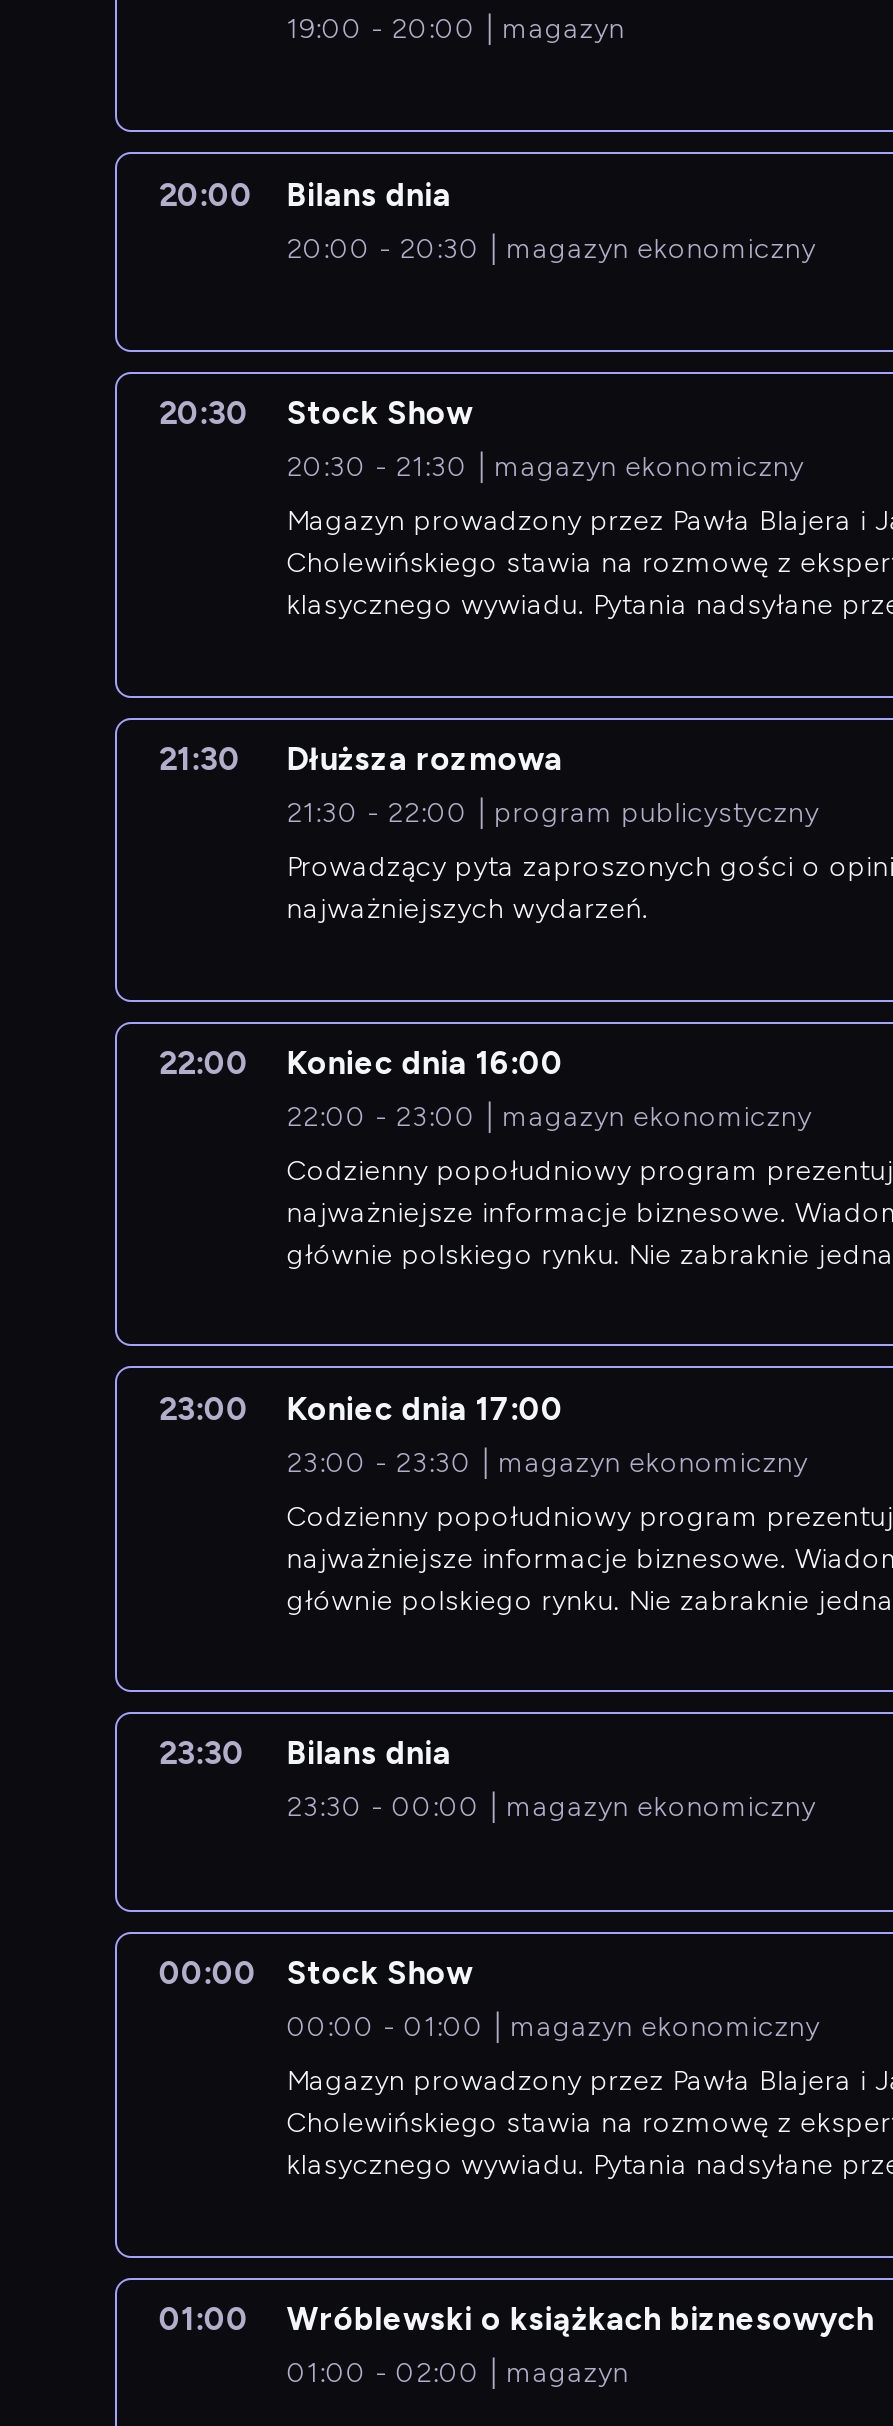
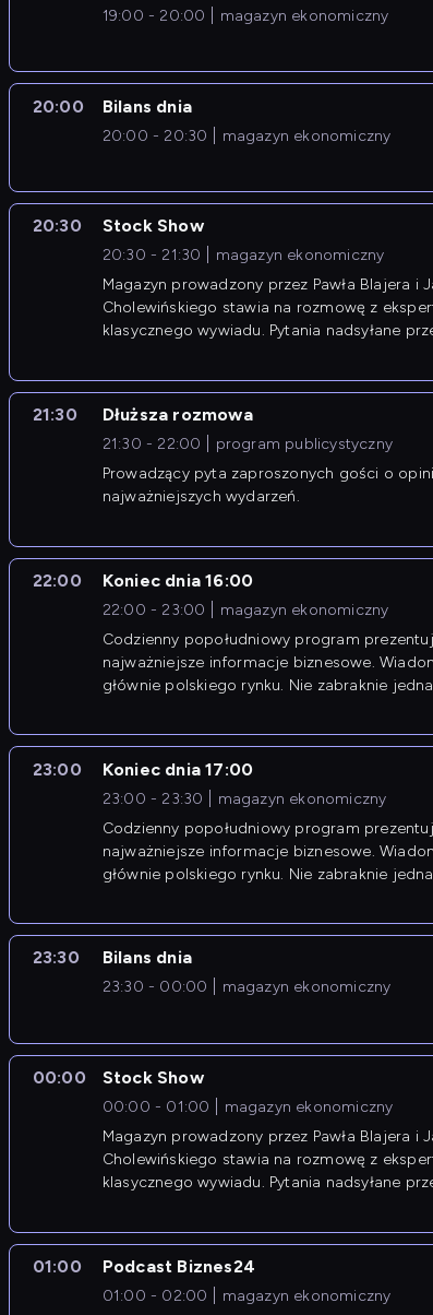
[502,12,625,46] magazyn -> [220,6,389,25] magazyn ekonomiczny
[287,2300,874,2338] Wróblewski o książkach biznesowych -> [102,1256,255,1277] Podcast Biznes24
[506,2356,629,2390] magazyn -> [222,1287,391,1305] magazyn ekonomiczny

